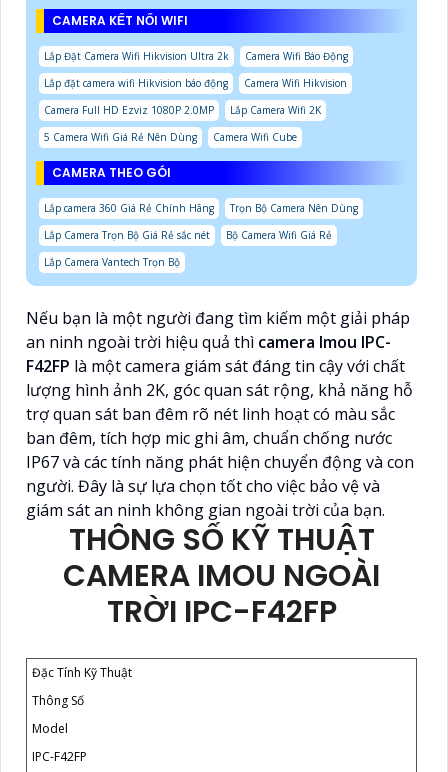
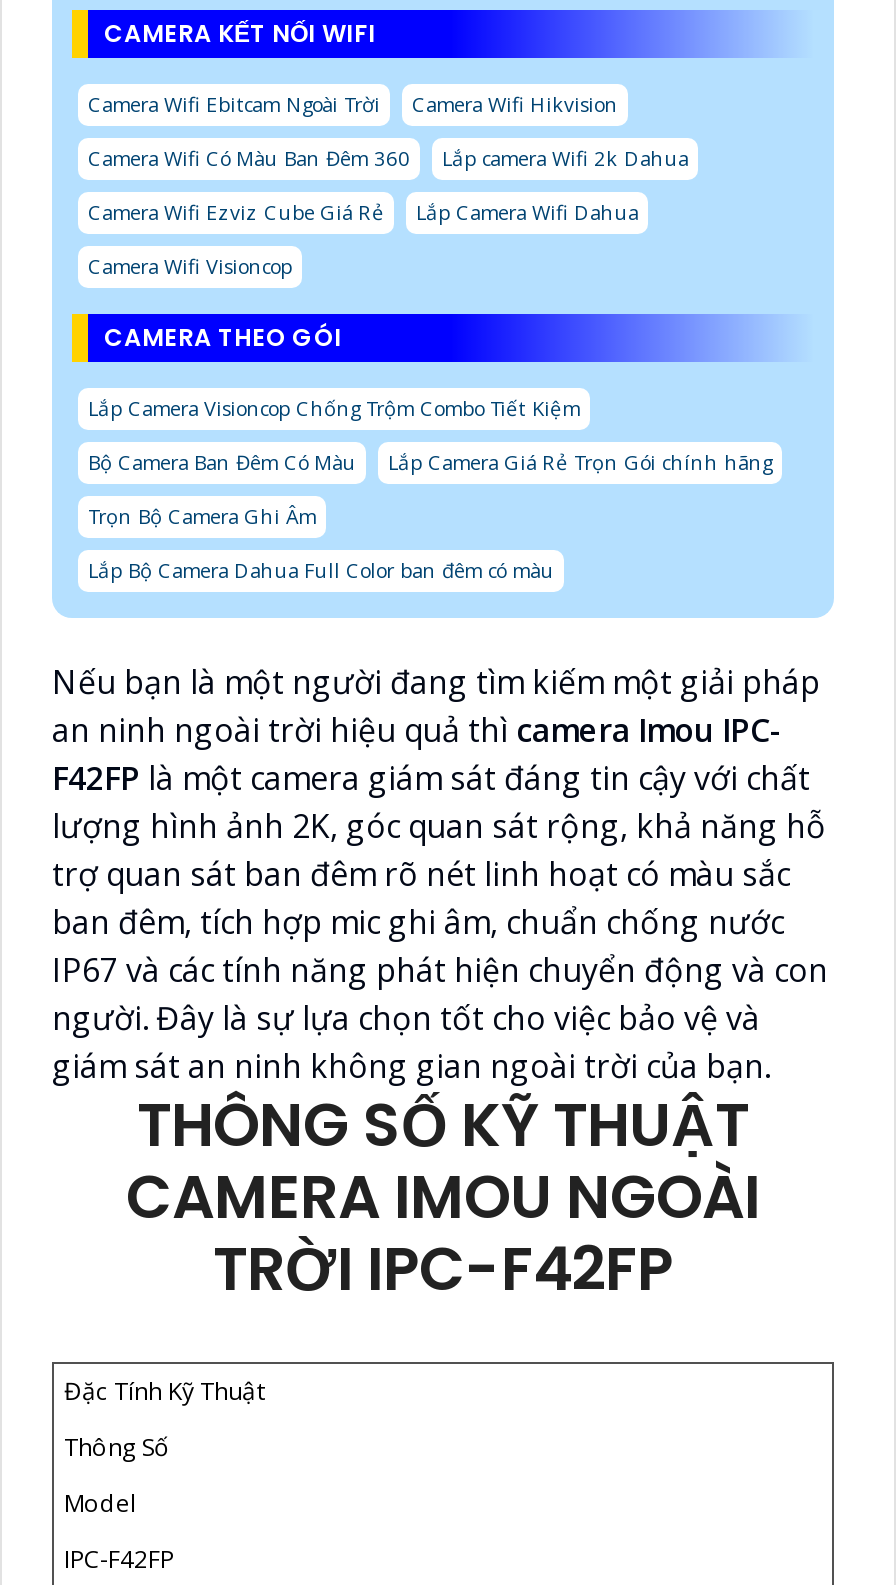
[44,49,348,90] Lắp Đặt Camera Wifi Hikvision Ultra 2k | Camera Wifi Báo Động | Lắp đặt camera wifi Hikvision báo động -> [88,90,380,118] Camera Wifi Ebitcam Ngoài Trời
moved [244,76,347,90] -> [412,90,618,118]: Camera Wifi Hikvision
[44,103,321,144] Camera Full HD Ezviz 1080P 2.0MP | Lắp Camera Wifi 2K | 5 Camera Wifi Giá Rẻ Nên Dùng | Camera Wifi Cube -> [88,144,688,280] Camera Wifi Có Màu Ban Đêm 360 | Lắp camera Wifi 2k Dahua | Camera Wifi Ezviz Cube Giá Rẻ | Lắp Camera Wifi Dahua | Camera Wifi Visioncop
[44,201,358,269] Lắp camera 360 Giá Rẻ Chính Hãng | Trọn Bộ Camera Nên Dùng | Lắp Camera Trọn Bộ Giá Rẻ sắc nét | Bộ Camera Wifi Giá Rẻ | Lắp Camera Vantech Trọn Bộ -> [88,394,772,584] Lắp Camera Visioncop Chống Trộm Combo Tiết Kiệm | Bộ Camera Ban Đêm Có Màu | Lắp Camera Giá Rẻ Trọn Gói chính hãng | Trọn Bộ Camera Ghi Âm | Lắp Bộ Camera Dahua Full Color ban đêm có màu

